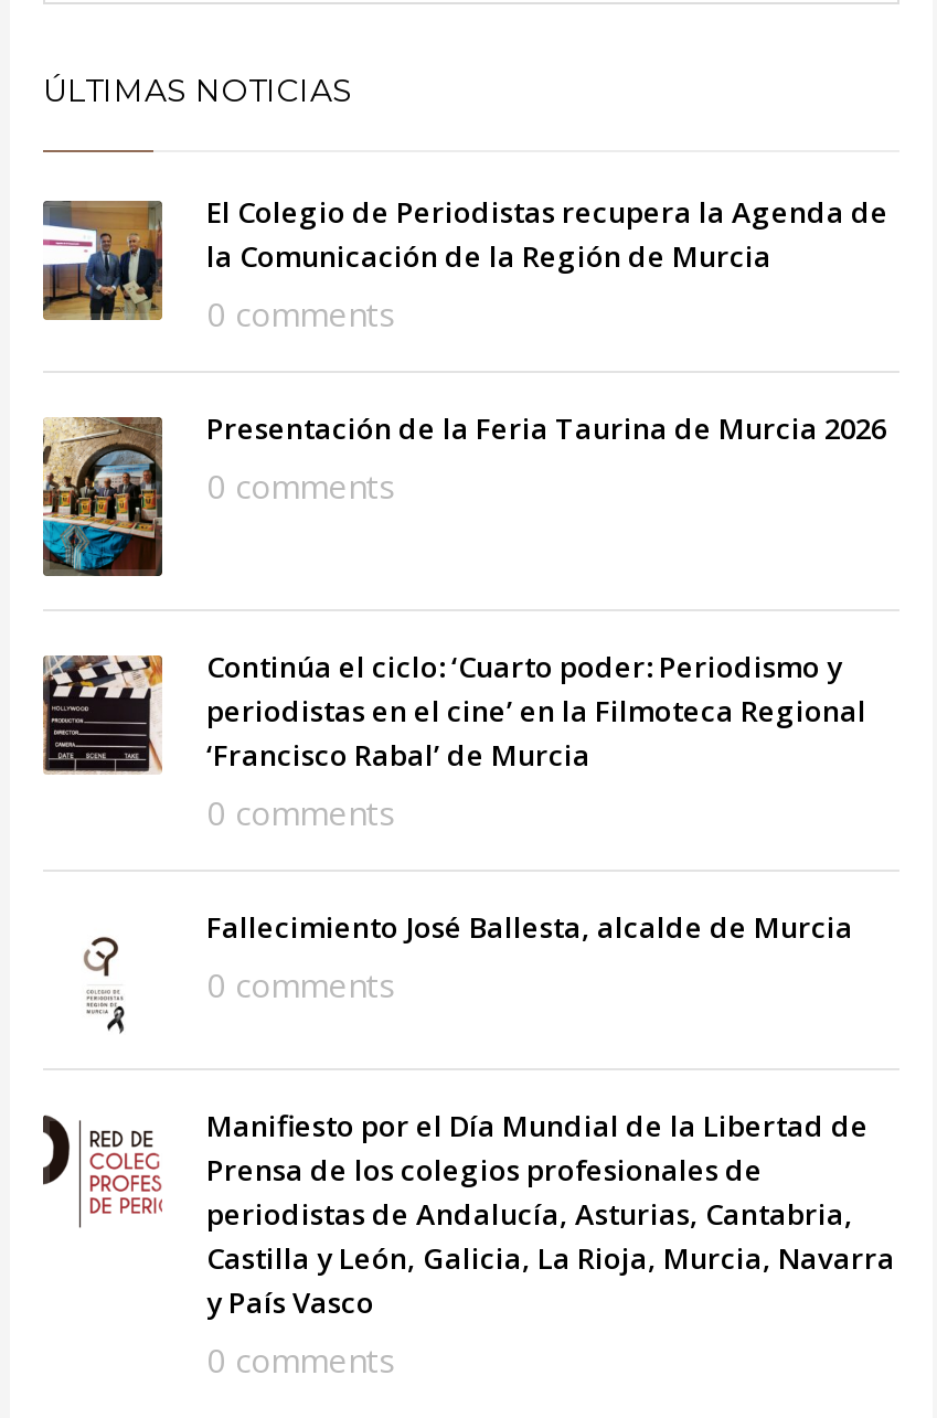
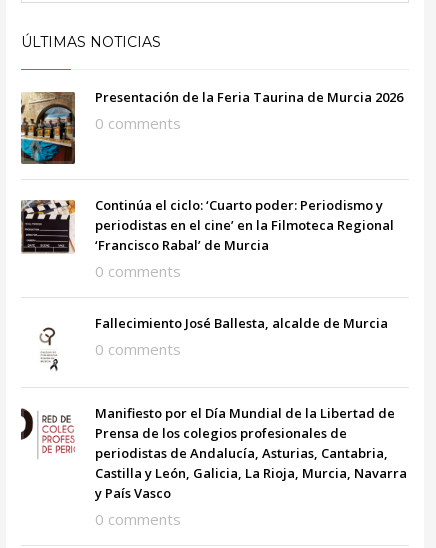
[41,192,888,335] [image] | El Colegio de Periodistas recupera la Agenda de | la Comunicación de la Región de Murcia | 0 comments -> none

